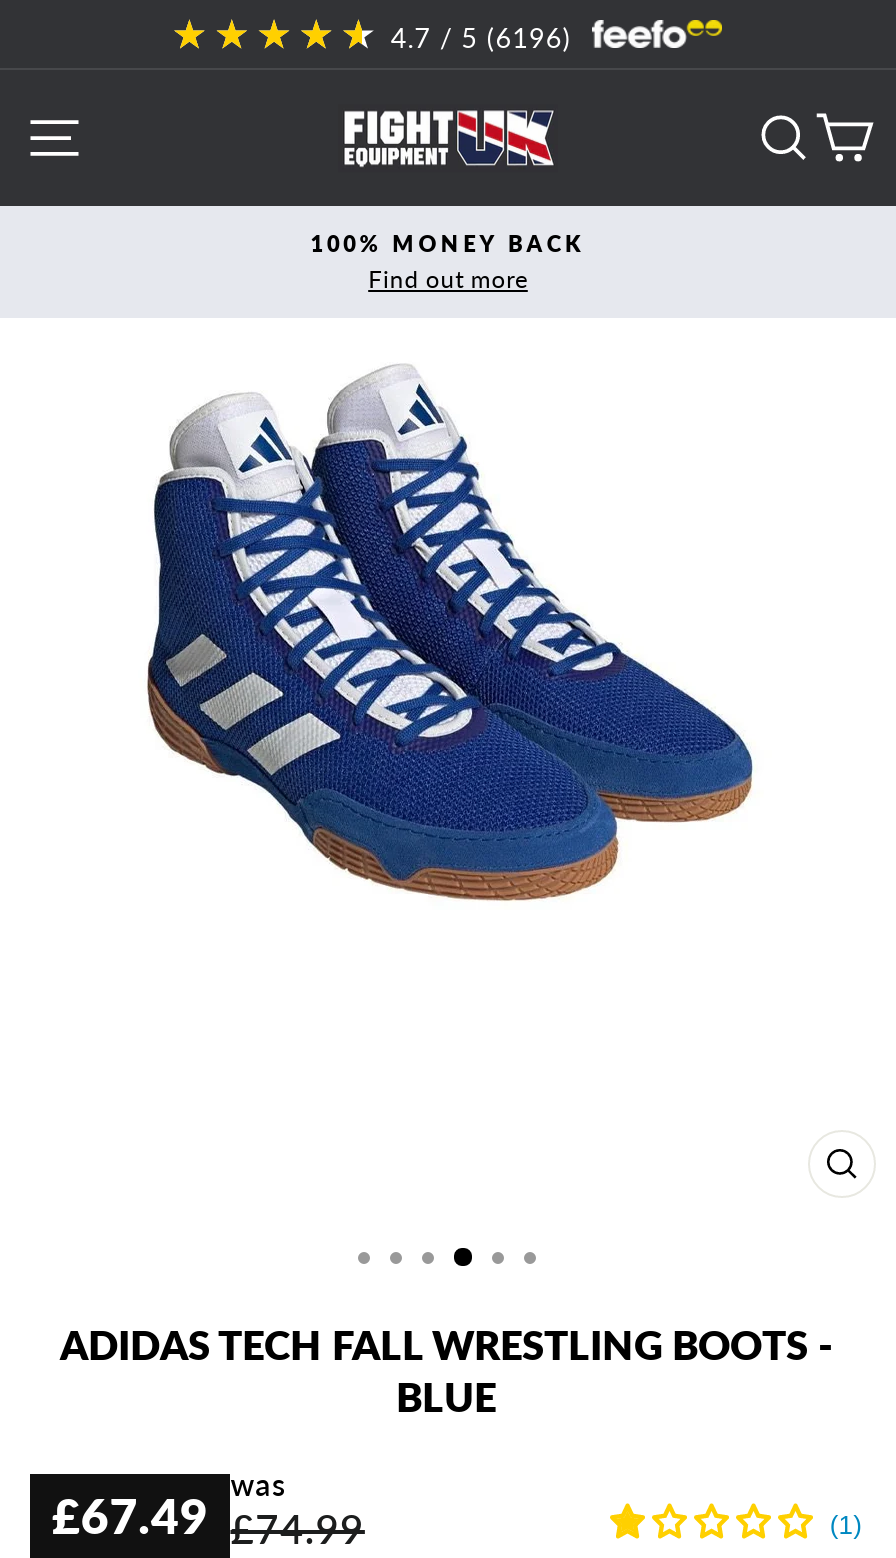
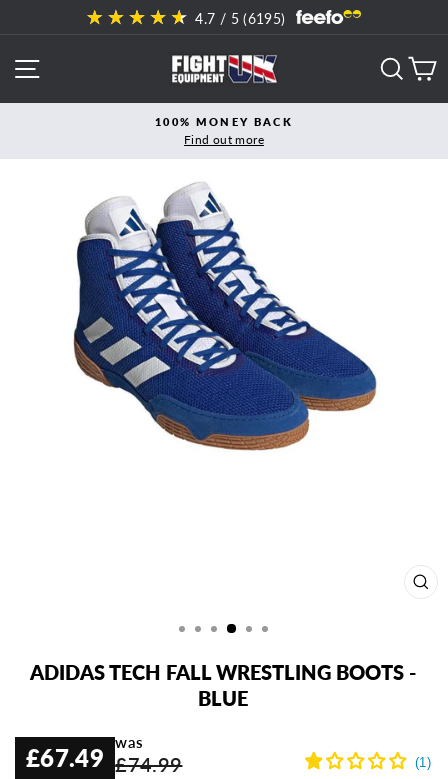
[391,22,571,54] 4.7 / 5 (6196) -> [195,11,286,27] 4.7 / 5 (6195)

